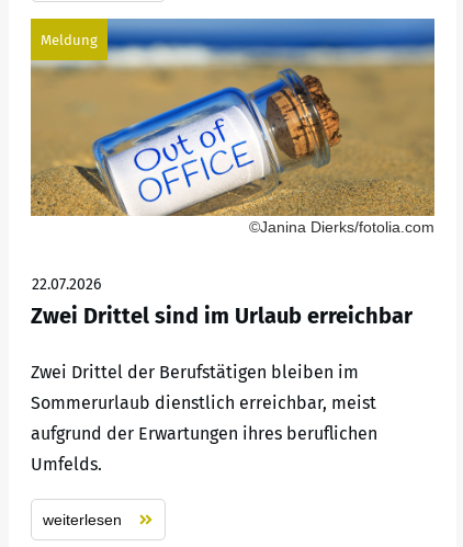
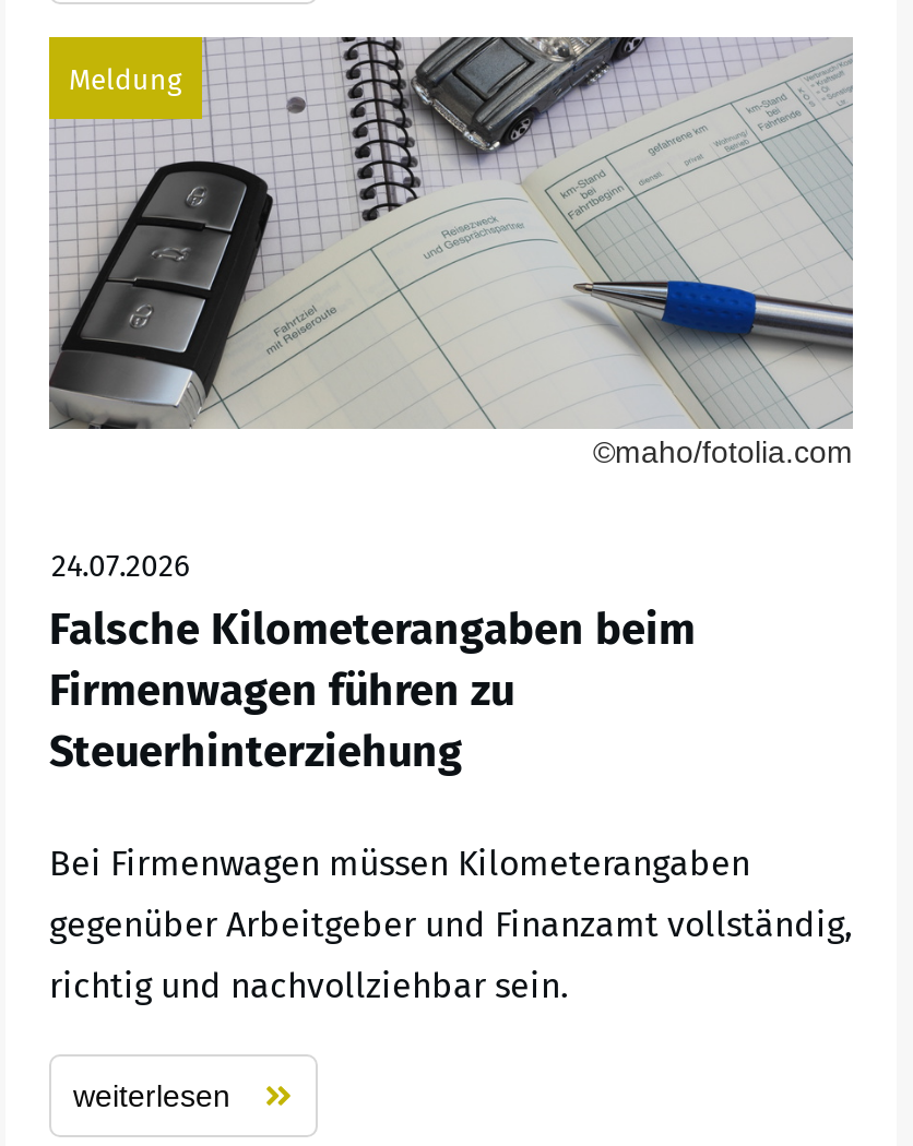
[31,18,436,474] [image] | ©Janina Dierks/fotolia.com | 22.07.2026 | Zwei Drittel sind im Urlaub erreichbar | Zwei Drittel der Berufstätigen bleiben im | Sommerurlaub dienstlich erreichbar, meist | aufgrund der Erwartungen ihres beruflichen | Umfelds. -> [47,35,855,1006] [image] | ©maho/fotolia.com | 24.07.2026 | Falsche Kilometerangaben beim | Firmenwagen führen zu | Steuerhinterziehung | Bei Firmenwagen müssen Kilometerangaben | gegenüber Arbeitgeber und Finanzamt vollständig, | richtig und nachvollziehbar sein.

